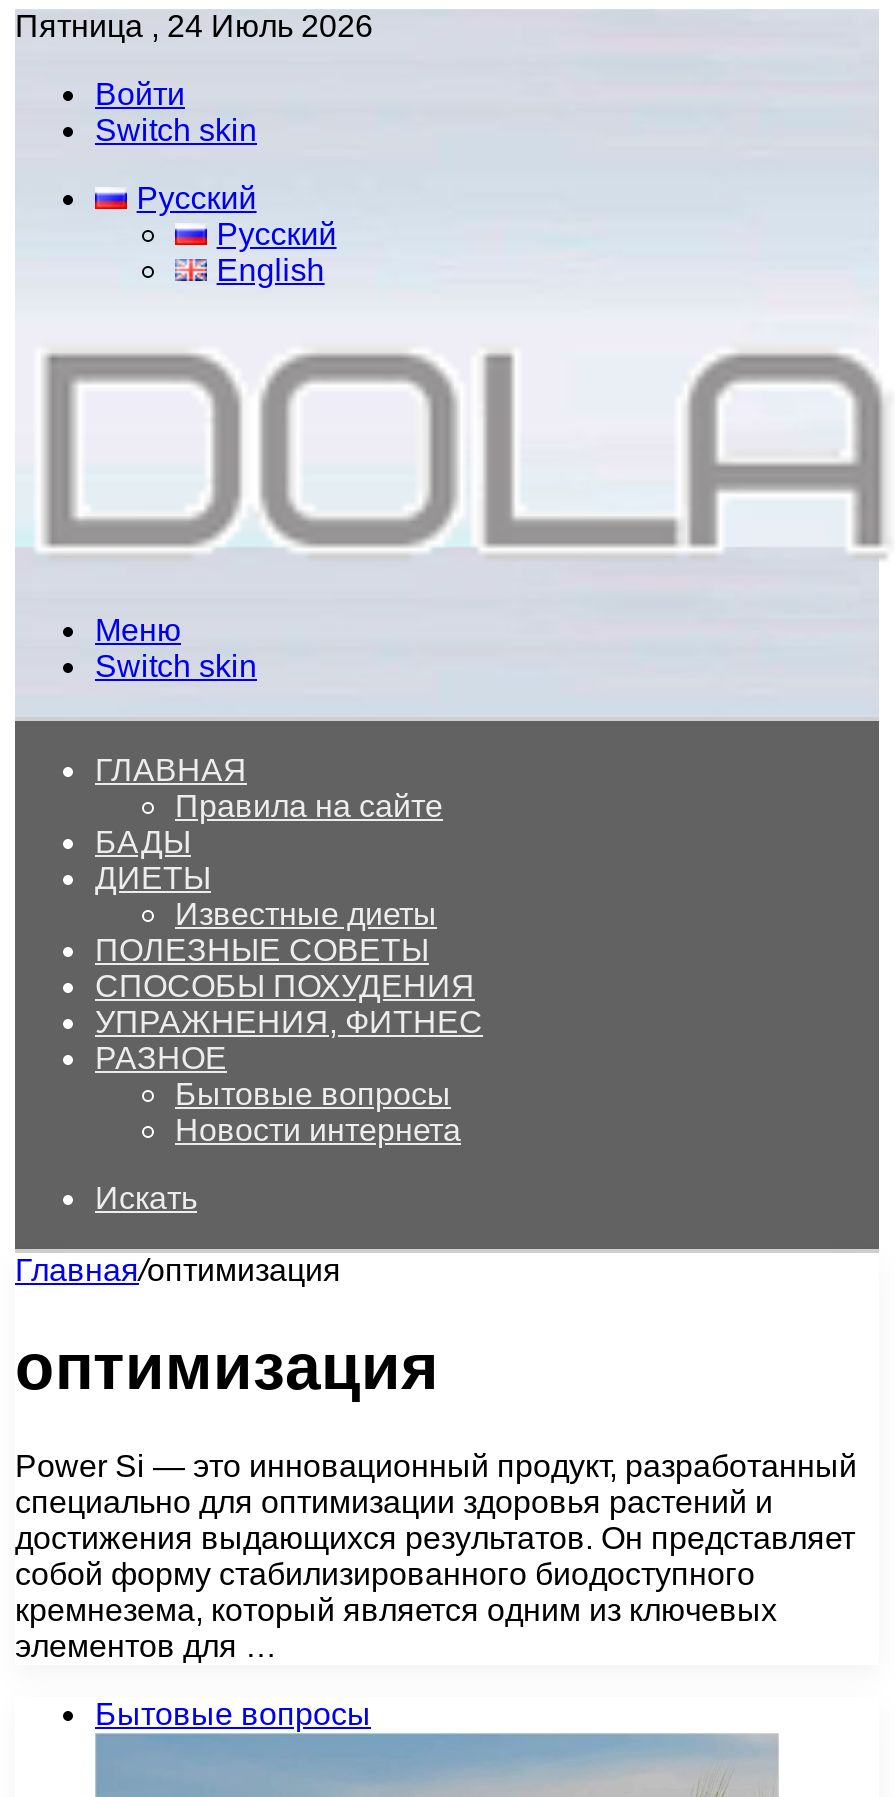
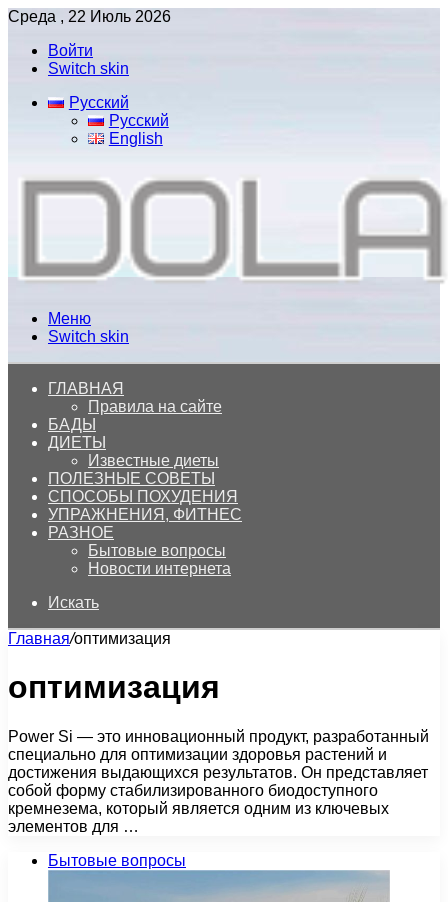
[15,9,373,43] Пятница , 24 Июль 2026 -> [8,8,171,25] Среда , 22 Июль 2026

